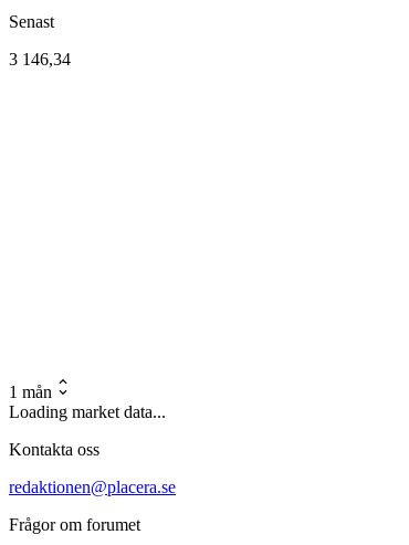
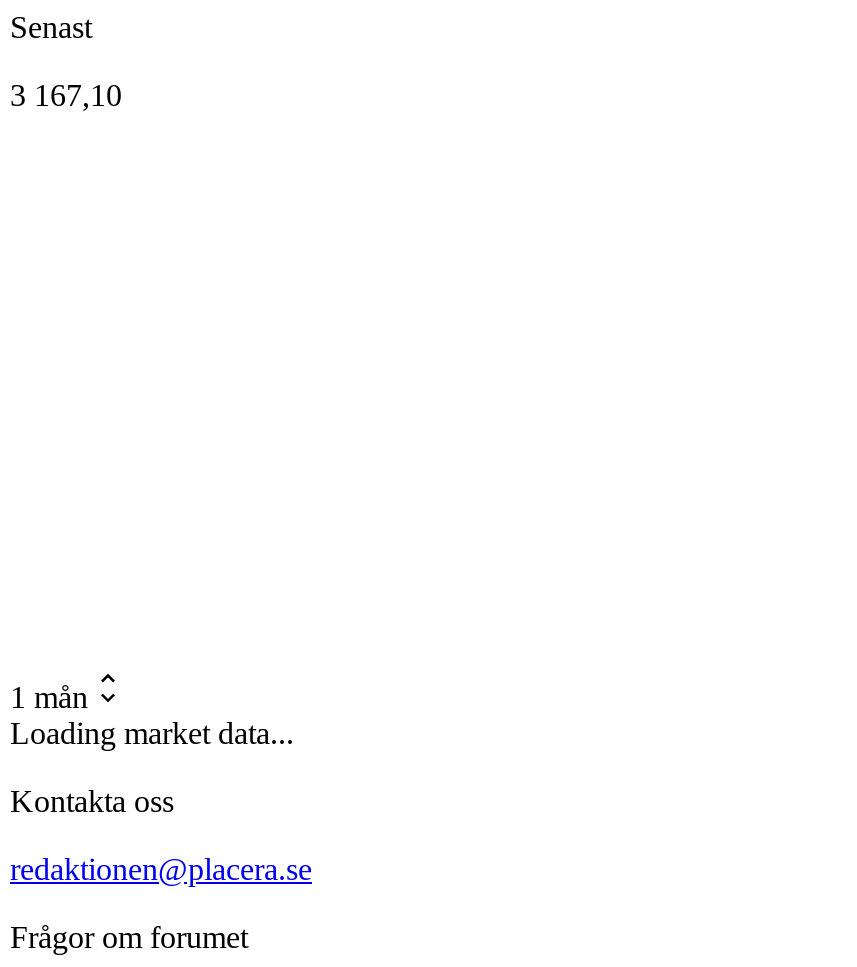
[9,50,71,69] 3 146,34 -> [10,79,122,113] 3 167,10

